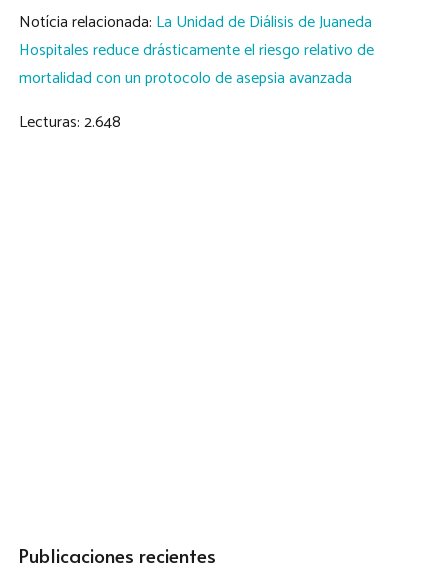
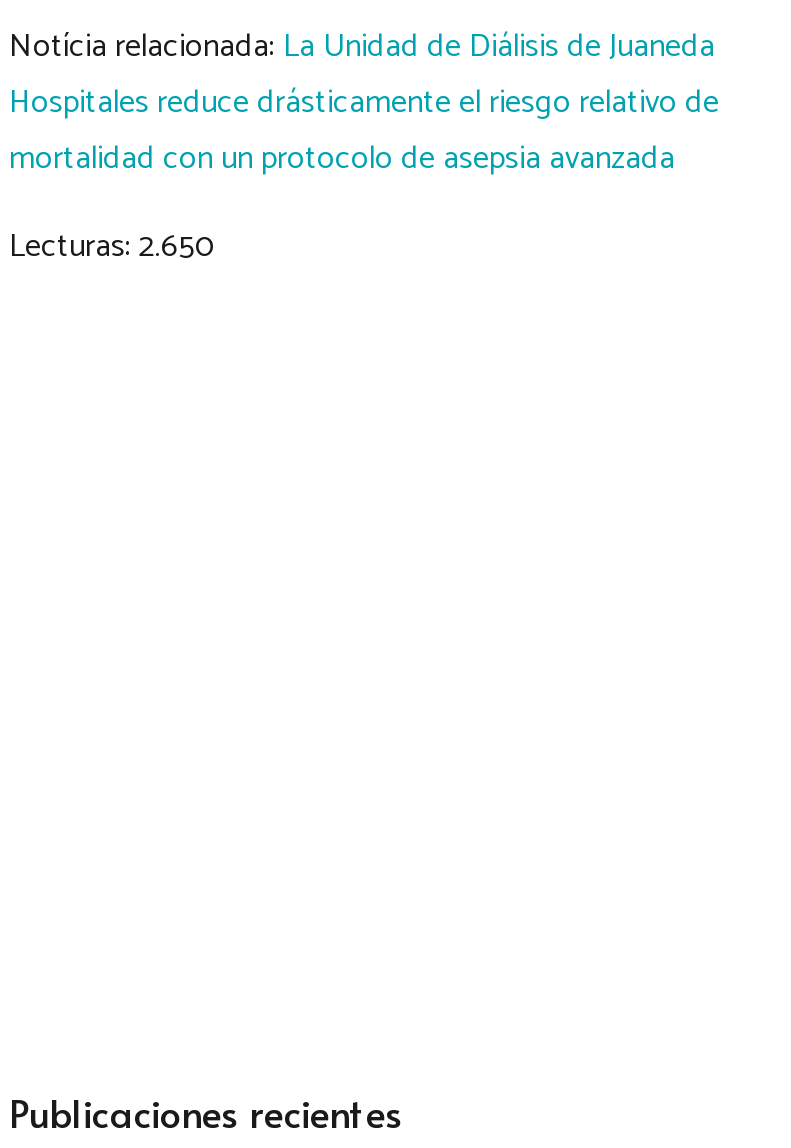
[19,109,121,136] Lecturas: 2.648 -> [9,220,215,274] Lecturas: 2.650

